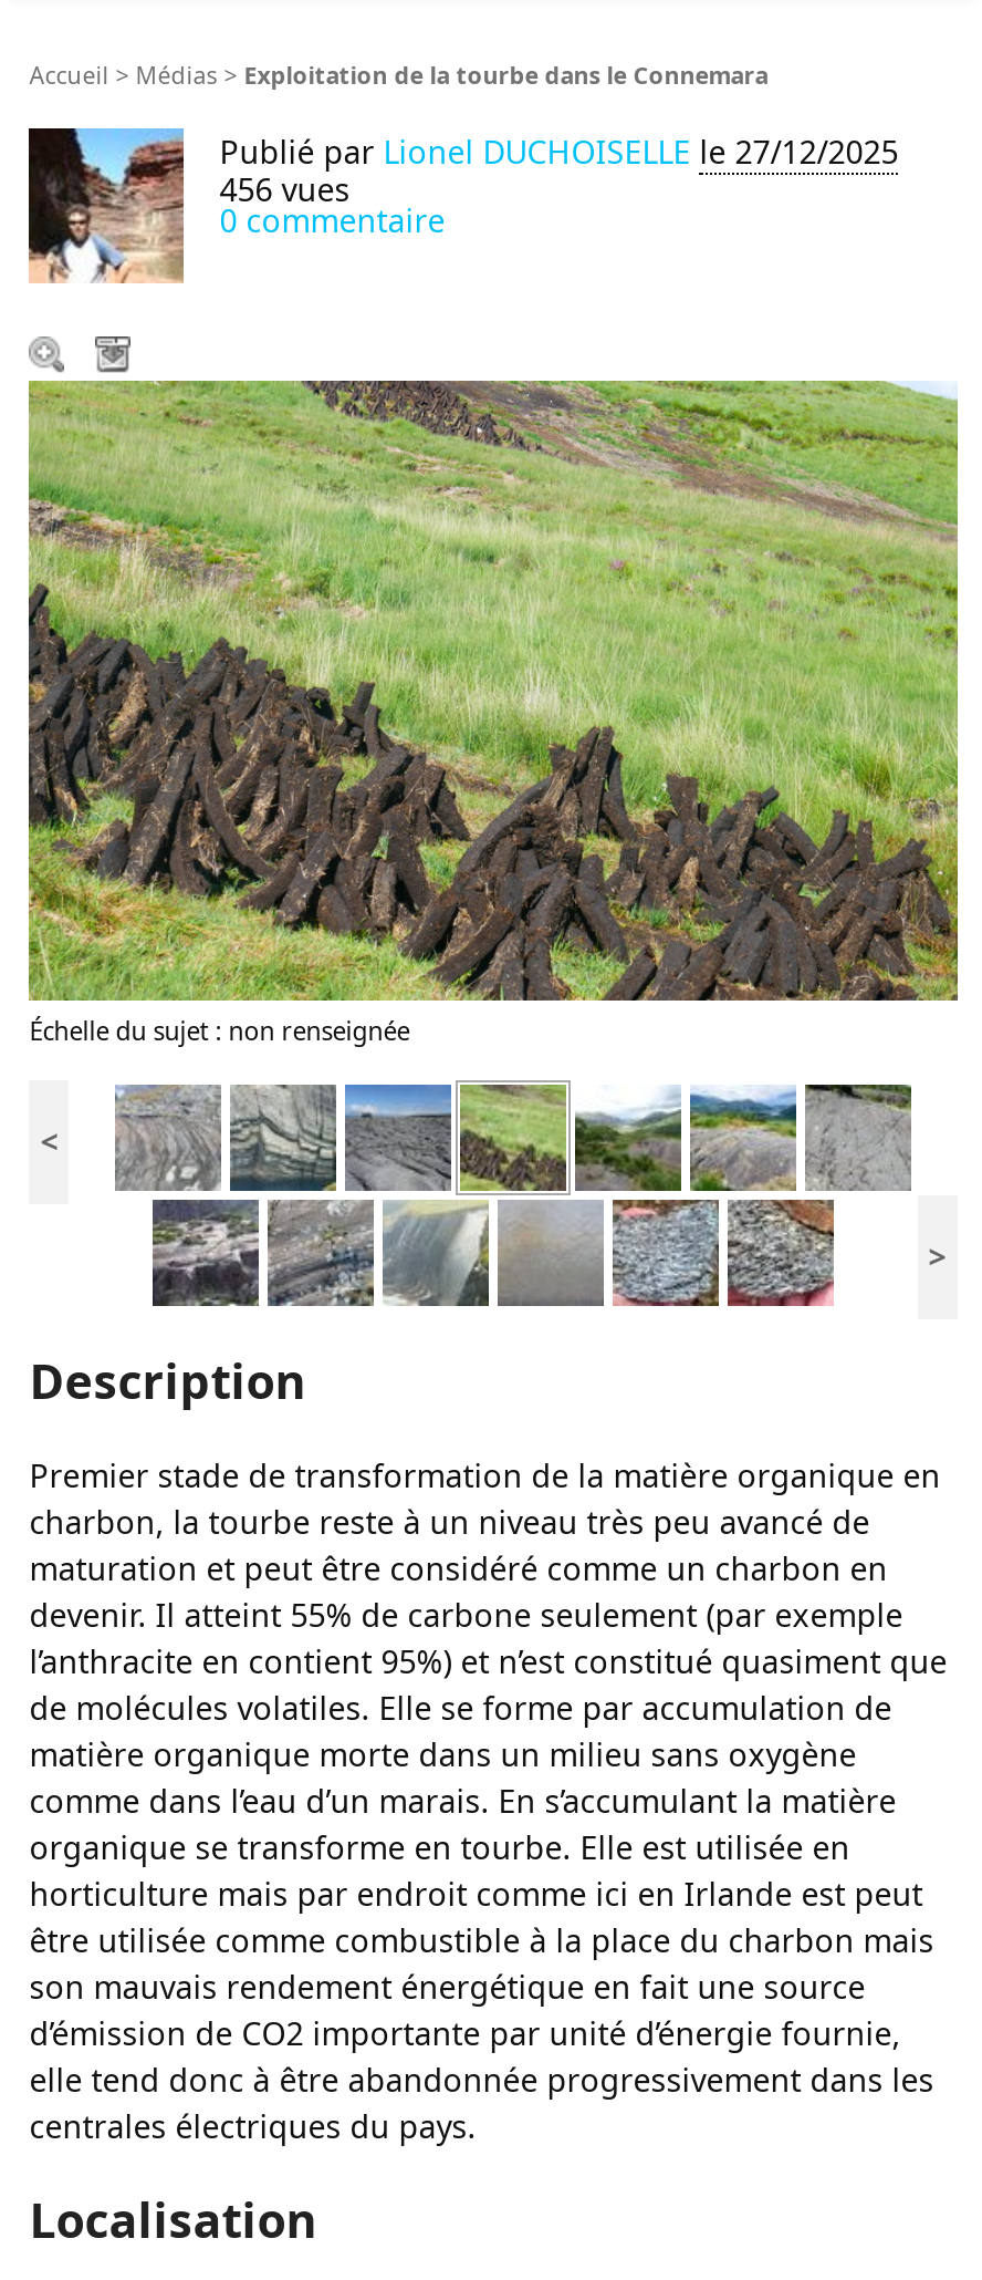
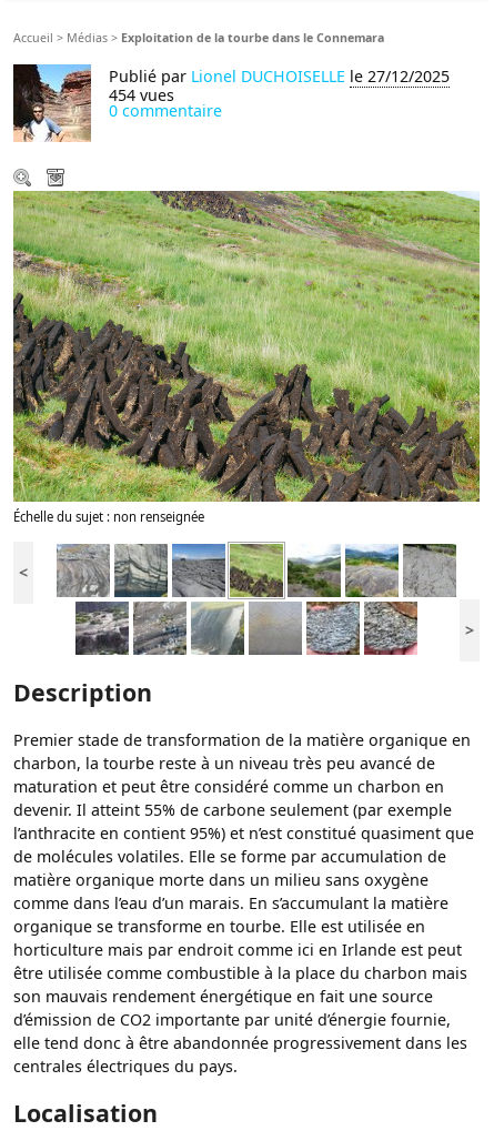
[219,168,350,210] 456 vues -> [109,84,175,105] 454 vues

